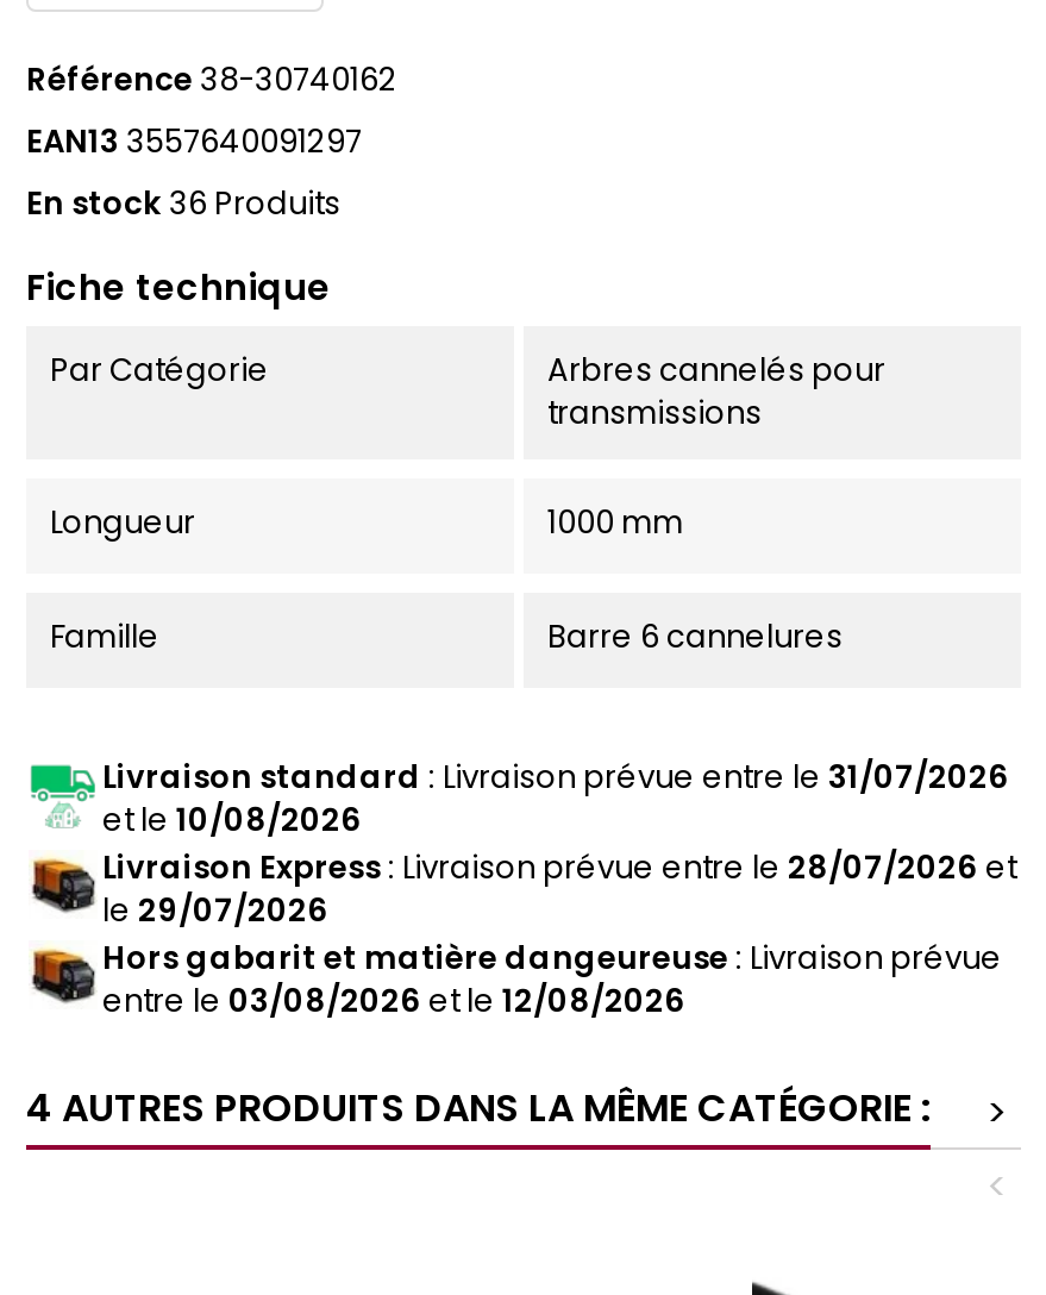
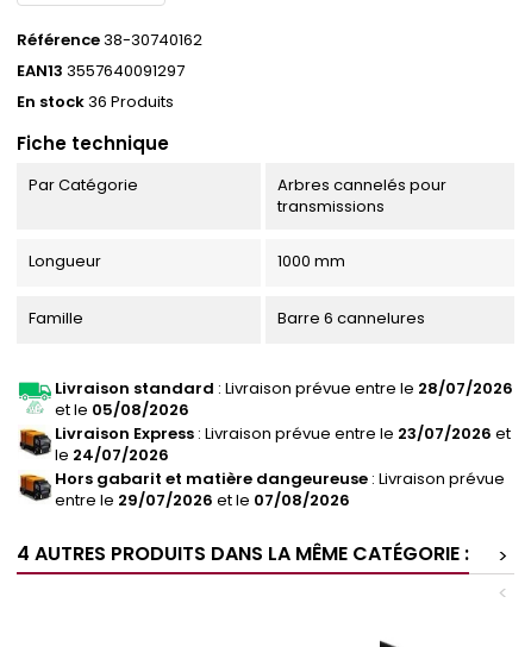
[102,756,1009,801] Livraison standard: Livraison prévue entre le 31/07/2026 -> [55,377,513,400] Livraison standard: Livraison prévue entre le 28/07/2026
[102,798,362,844] et le 10/08/2026 -> [55,399,189,422] et le 05/08/2026
[102,846,1016,891] Livraison Express: Livraison prévue entre le 28/07/2026 et -> [55,423,511,445] Livraison Express: Livraison prévue entre le 23/07/2026 et
[102,889,328,934] le 29/07/2026 -> [55,444,169,467] le 24/07/2026
[102,979,685,1025] entre le 03/08/2026 et le 12/08/2026 -> [55,489,350,512] entre le 29/07/2026 et le 07/08/2026

